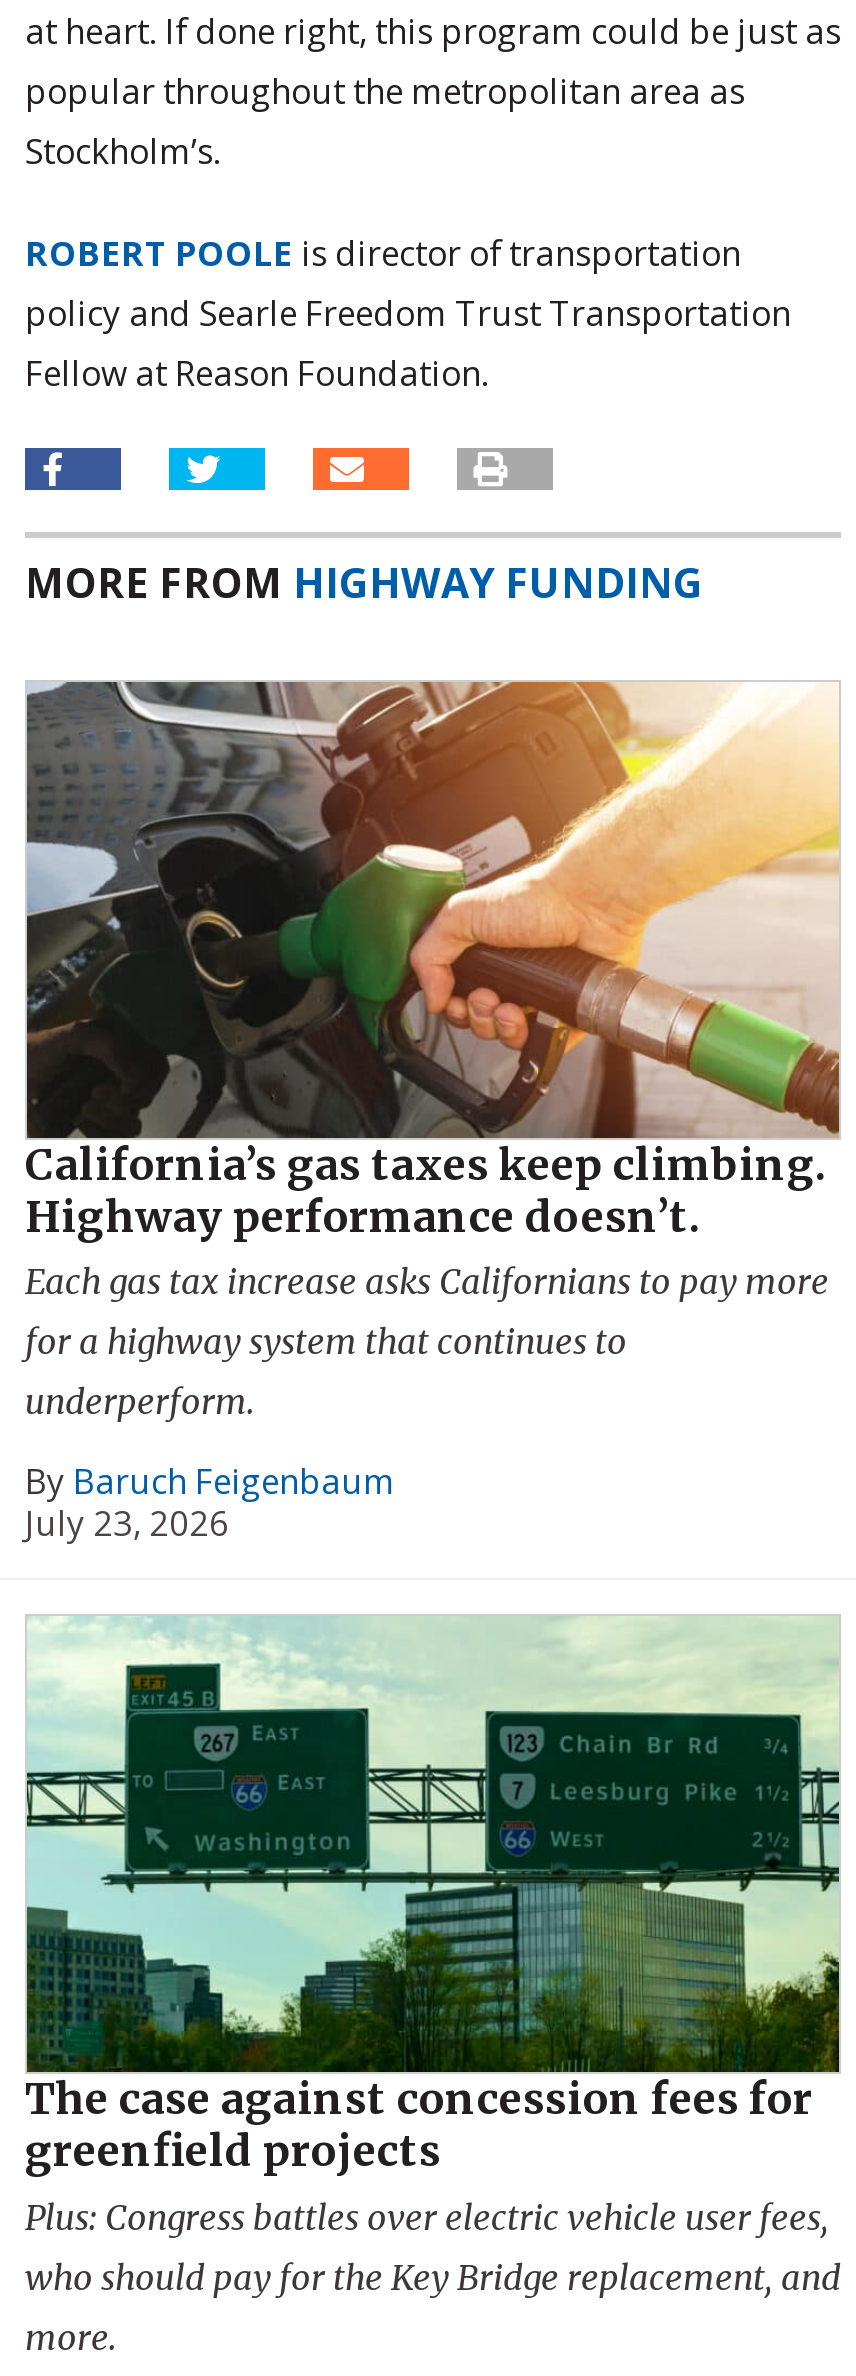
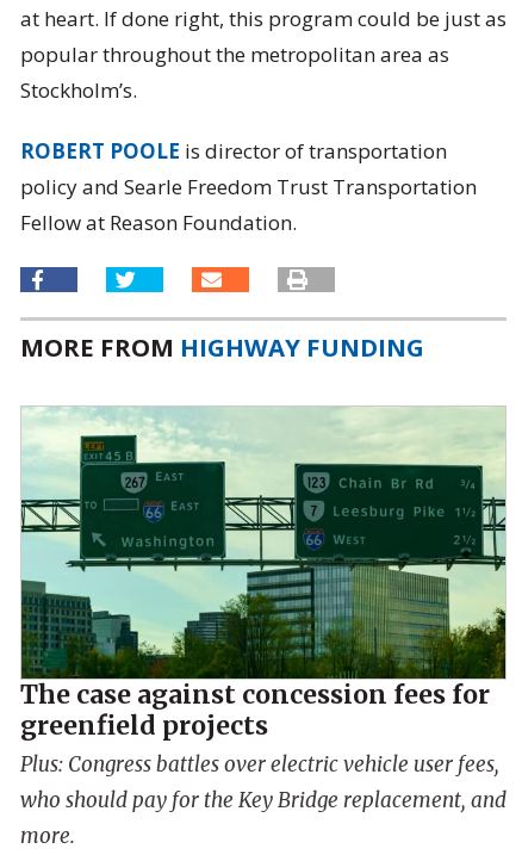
[25,680,841,1546] [image] | California’s gas taxes keep climbing. | Highway performance doesn’t. | Each gas tax increase asks Californians to pay more | for a highway system that continues to | underperform. | By Baruch Feigenbaum | July 23, 2026 -> none

